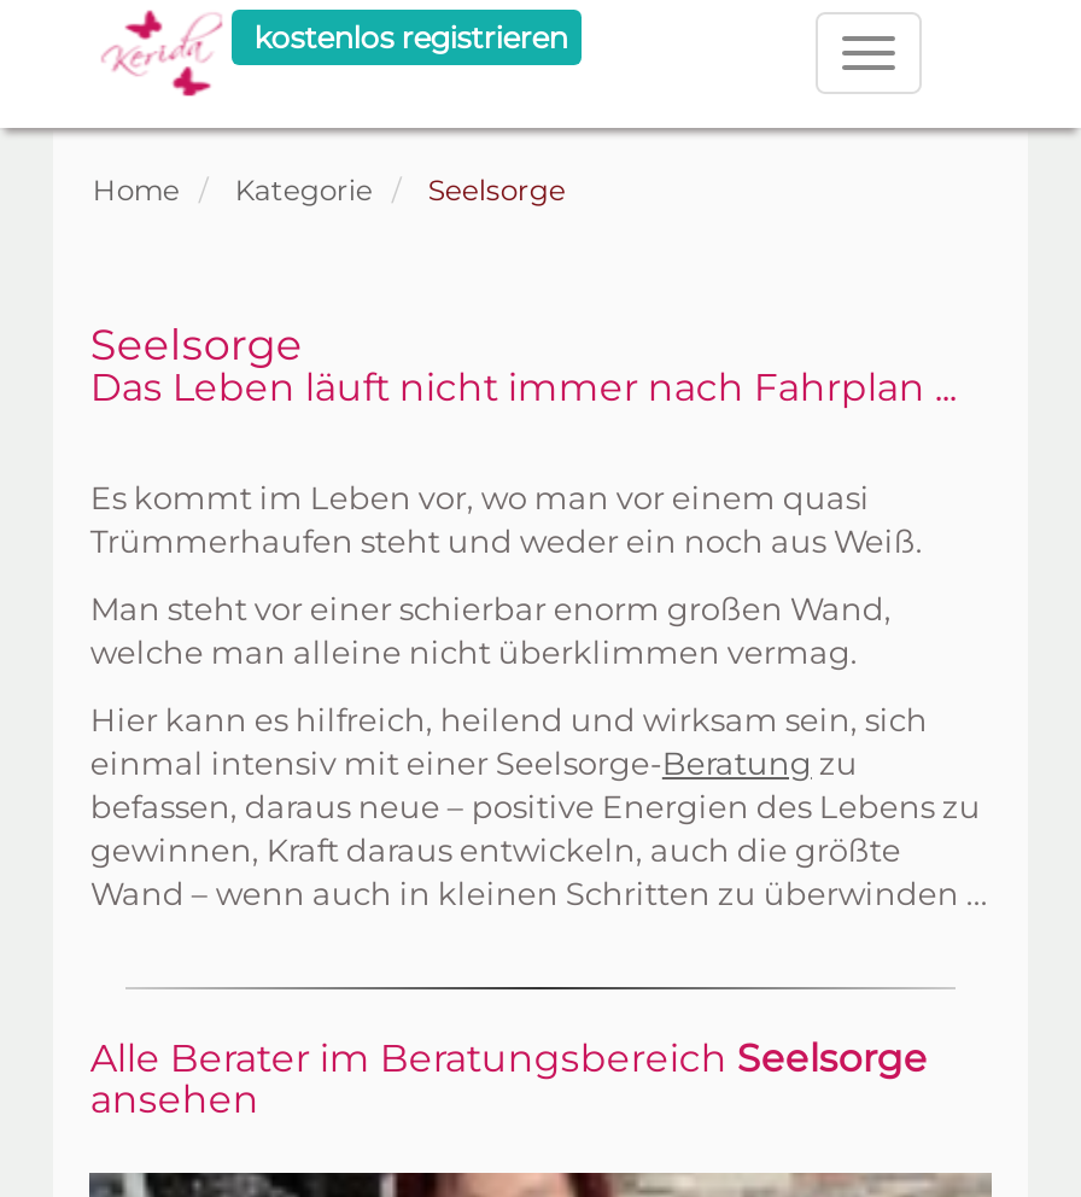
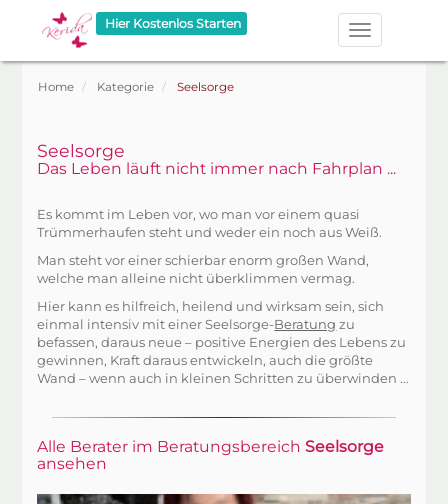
[247,20,568,56] kostenlos registrieren -> [102,16,241,31] Hier Kostenlos Starten

